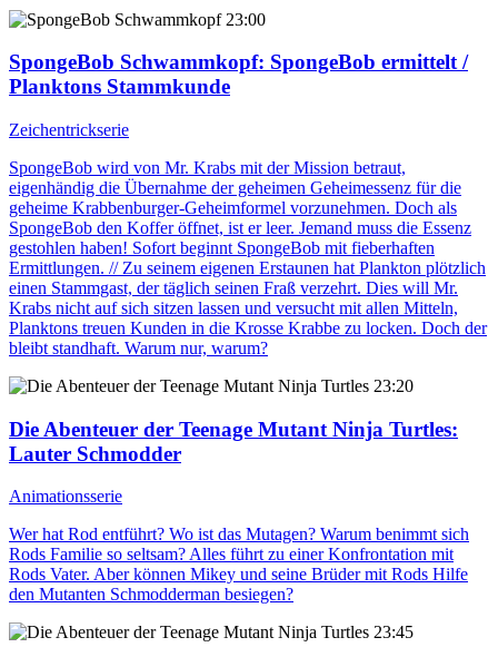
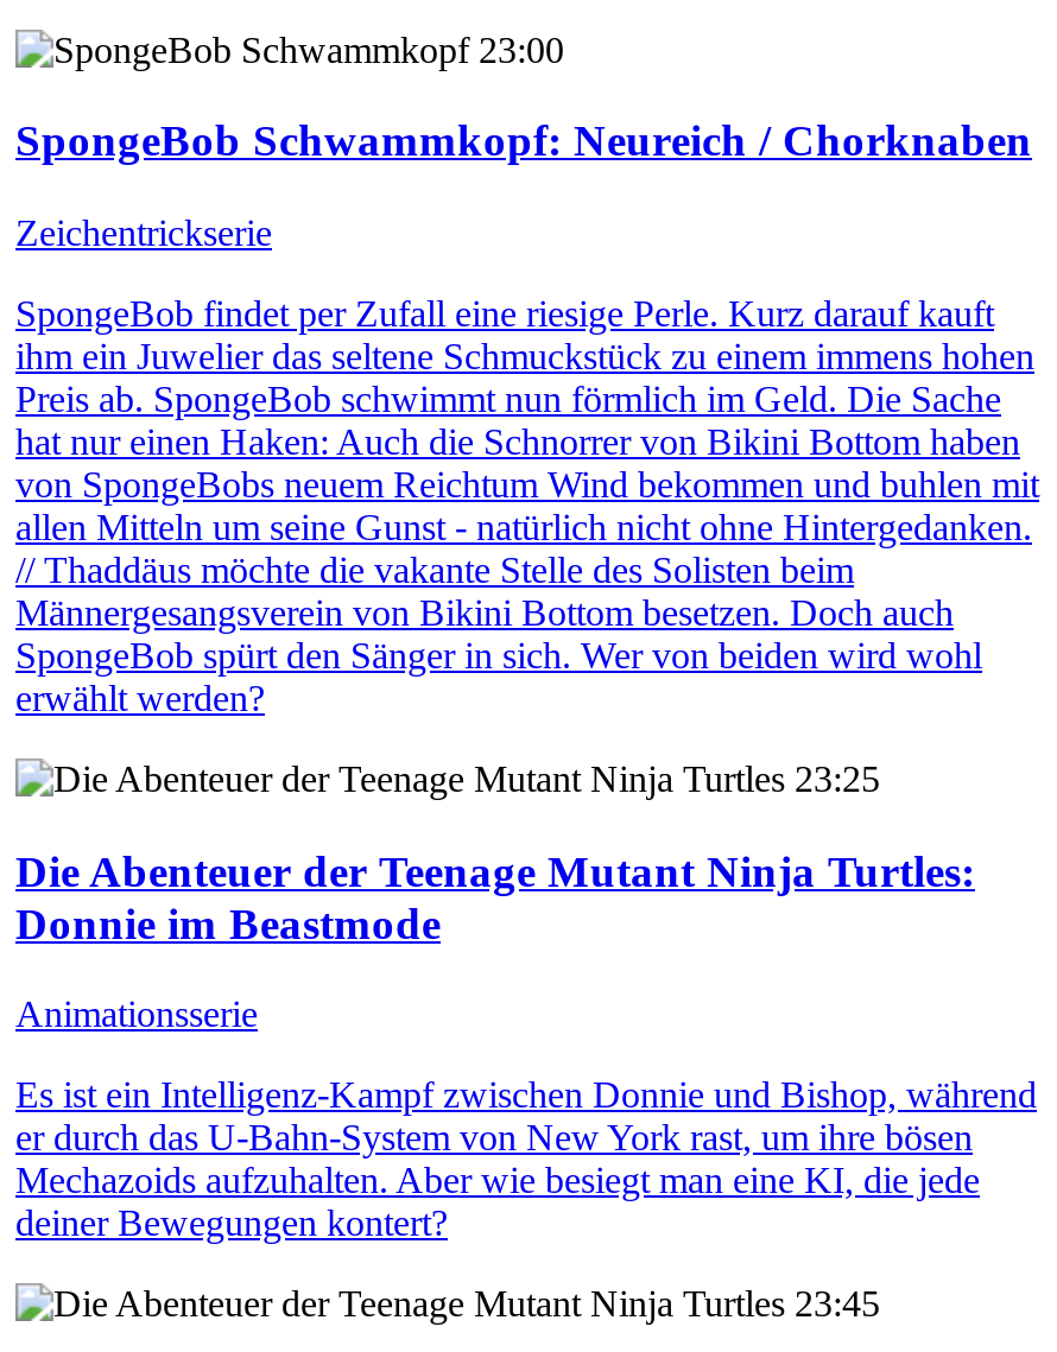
[9,50,468,98] SpongeBob Schwammkopf: SpongeBob ermittelt / | Planktons Stammkunde -> [15,116,1032,165] SpongeBob Schwammkopf: Neureich / Chorknaben
[9,158,487,357] SpongeBob wird von Mr. Krabs mit der Mission betraut, | eigenhändig die Übernahme der geheimen Geheimessenz für die | geheime Krabbenburger-Geheimformel vorzunehmen. Doch als | SpongeBob den Koffer öffnet, ist er leer. Jemand muss die Essenz | gestohlen haben! Sofort beginnt SpongeBob mit fieberhaften | Ermittlungen. // Zu seinem eigenen Erstaunen hat Plankton plötzlich | einen Stammgast, der täglich seinen Fraß verzehrt. Dies will Mr. | Krabs nicht auf sich sitzen lassen und versucht mit allen Mitteln, | Planktons treuen Kunden in die Krosse Krabbe zu locken. Doch der | bleibt standhaft. Warum nur, warum? -> [15,293,1039,718] SpongeBob findet per Zufall eine riesige Perle. Kurz darauf kauft | ihm ein Juwelier das seltene Schmuckstück zu einem immens hohen | Preis ab. SpongeBob schwimmt nun förmlich im Geld. Die Sache | hat nur einen Haken: Auch die Schnorrer von Bikini Bottom haben | von SpongeBobs neuem Reichtum Wind bekommen und buhlen mit | allen Mitteln um seine Gunst - natürlich nicht ohne Hintergedanken. | // Thaddäus möchte die vakante Stelle des Solisten beim | Männergesangsverein von Bikini Bottom besetzen. Doch auch | SpongeBob spürt den Sänger in sich. Wer von beiden wird wohl | erwählt werden?
[373,376,414,395] 23:20 -> [795,758,880,799] 23:25
[9,442,181,465] Lauter Schmodder -> [15,898,441,948] Donnie im Beastmode
[9,525,469,604] Wer hat Rod entführt? Wo ist das Mutagen? Warum benimmt sich | Rods Familie so seltsam? Alles führt zu einer Konfrontation mit | Rods Vater. Aber können Mikey und seine Brüder mit Rods Hilfe | den Mutanten Schmodderman besiegen? -> [15,1075,1037,1244] Es ist ein Intelligenz-Kampf zwischen Donnie und Bishop, während | er durch das U-Bahn-System von New York rast, um ihre bösen | Mechazoids aufzuhalten. Aber wie besiegt man eine KI, die jede | deiner Bewegungen kontert?

